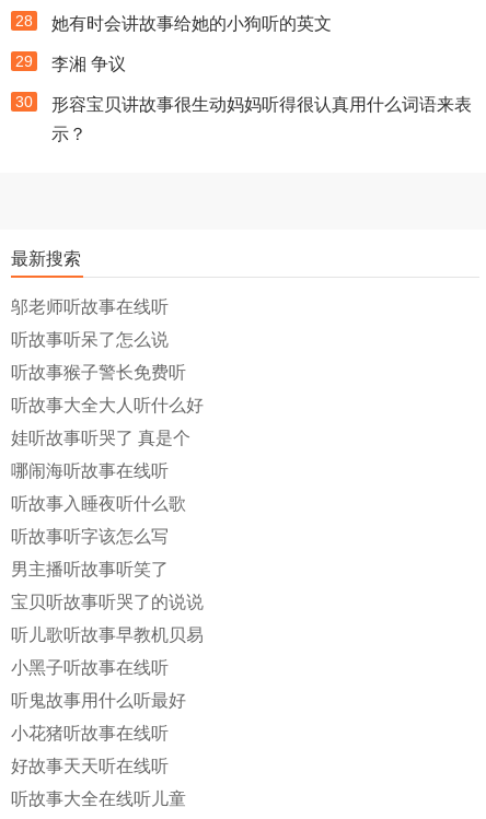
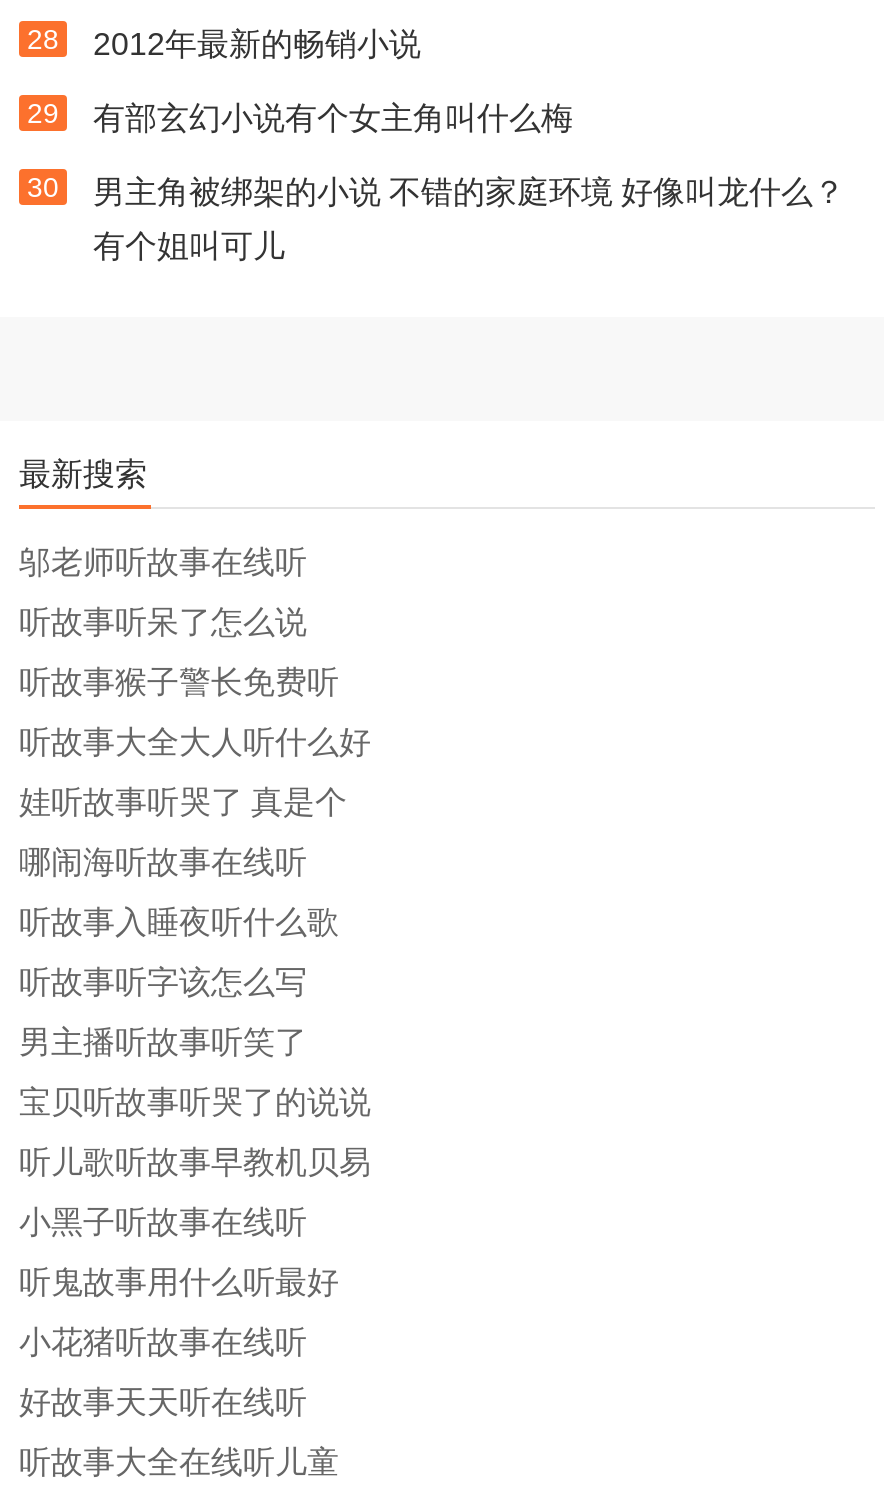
[51,14,332,33] 她有时会讲故事给她的小狗听的英文 -> [93,27,421,61] 2012年最新的畅销小说
[51,55,126,73] 李湘 争议 -> [93,101,573,135] 有部玄幻小说有个女主角叫什么梅
[51,95,472,114] 形容宝贝讲故事很生动妈妈听得很认真用什么词语来表 -> [93,175,845,209] 男主角被绑架的小说 不错的家庭环境 好像叫龙什么？
[51,125,86,143] 示？ -> [93,229,285,263] 有个姐叫可儿

